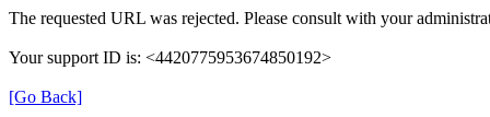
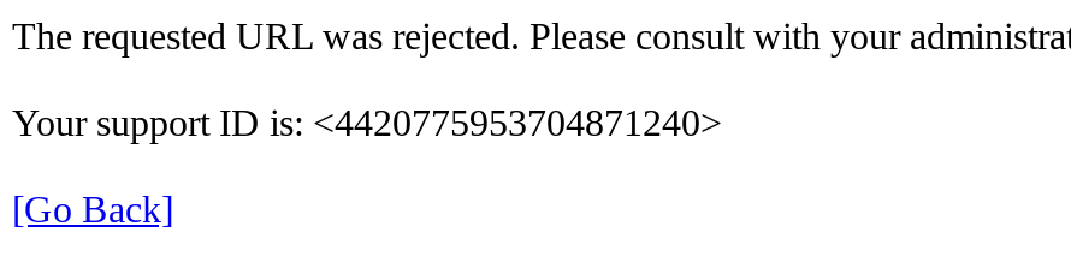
[9,48,331,67] Your support ID is: <4420775953674850192> -> [12,102,722,143] Your support ID is: <4420775953704871240>

